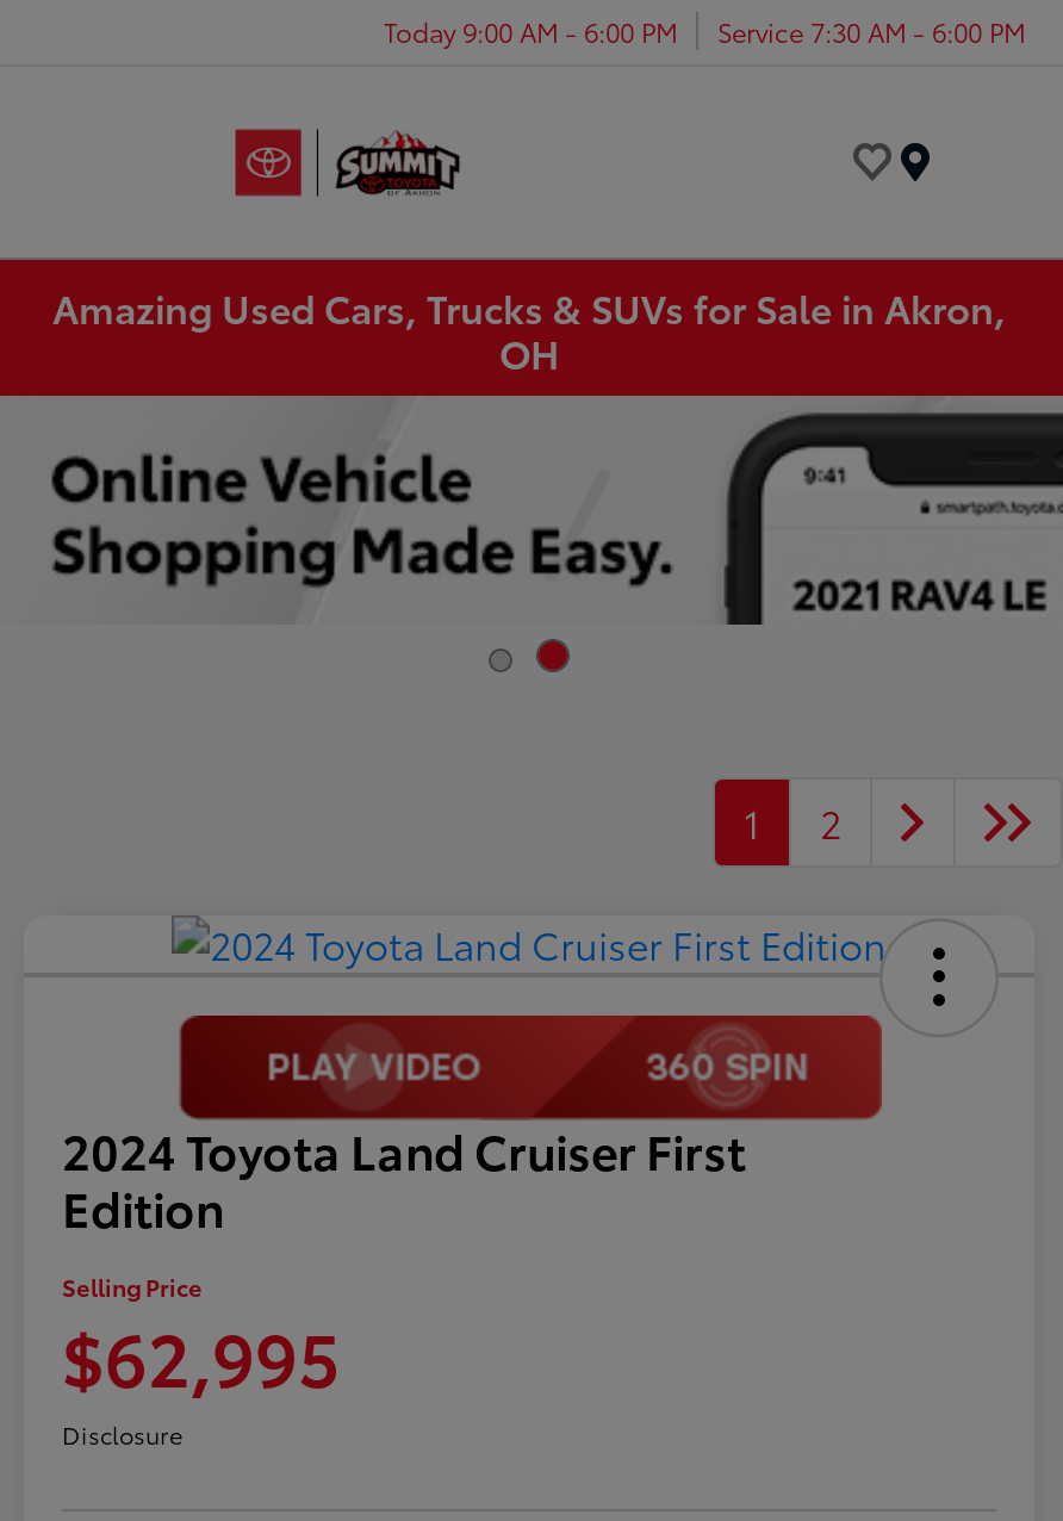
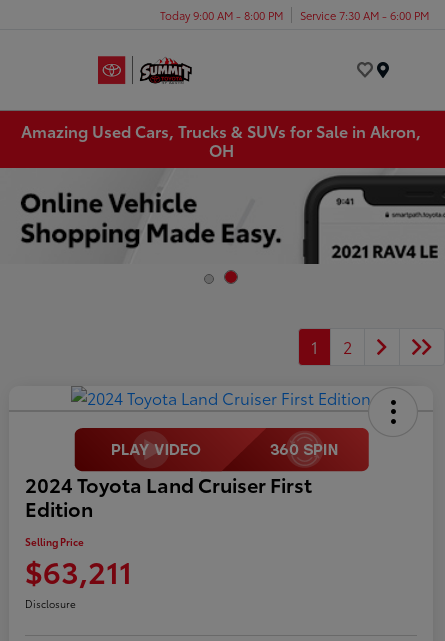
[384,11,1025,49] Today 9:00 AM - 6:00 PM Service 7:30 AM - 6:00 PM -> [160,6,429,22] Today 9:00 AM - 8:00 PM Service 7:30 AM - 6:00 PM
[62,1304,341,1406] $62,995 -> [25,549,132,592] $63,211

